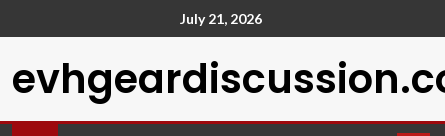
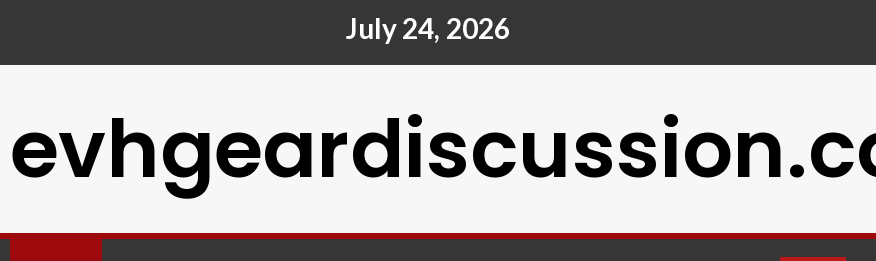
[180,10,262,27] July 21, 2026 -> [346,11,510,45] July 24, 2026

